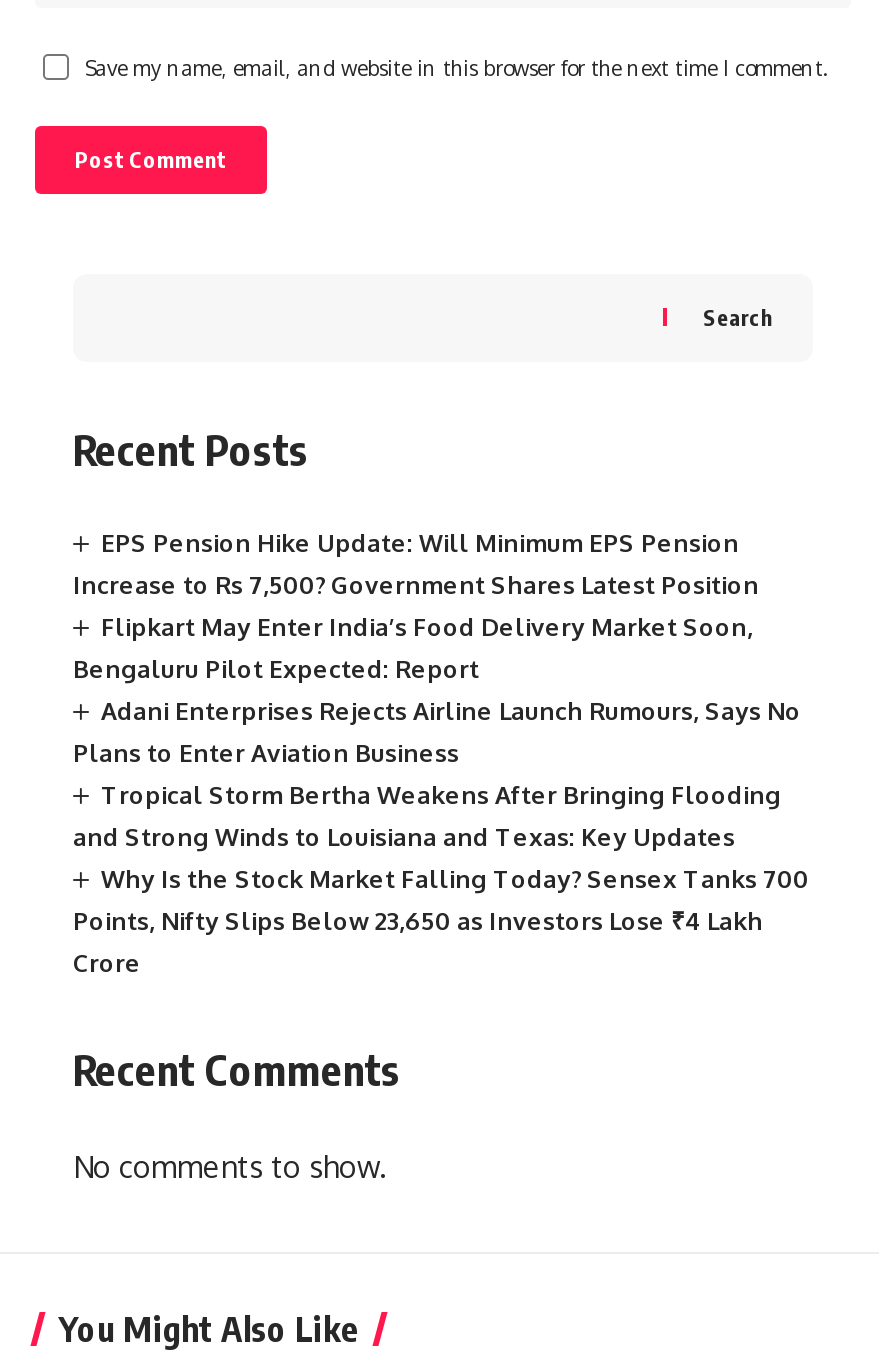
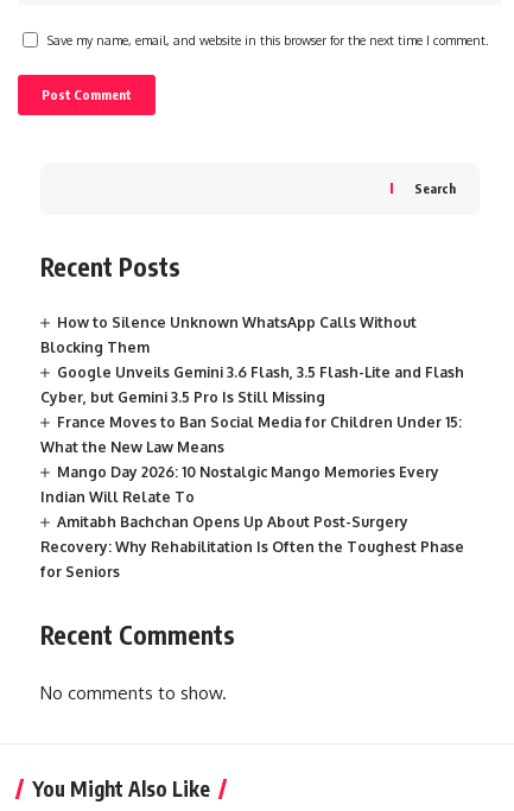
[73,528,809,978] EPS Pension Hike Update: Will Minimum EPS Pension | Increase to Rs 7,500? Government Shares Latest Position | Flipkart May Enter India’s Food Delivery Market Soon, | Bengaluru Pilot Expected: Report | Adani Enterprises Rejects Airline Launch Rumours, Says No | Plans to Enter Aviation Business | Tropical Storm Bertha Weakens After Bringing Flooding | and Strong Winds to Louisiana and Texas: Key Updates | Why Is the Stock Market Falling Today? Sensex Tanks 700 | Points, Nifty Slips Below 23,650 as Investors Lose ₹4 Lakh | Crore -> [40,314,464,581] How to Silence Unknown WhatsApp Calls Without | Blocking Them | Google Unveils Gemini 3.6 Flash, 3.5 Flash-Lite and Flash | Cyber, but Gemini 3.5 Pro Is Still Missing | France Moves to Ban Social Media for Children Under 15: | What the New Law Means | Mango Day 2026: 10 Nostalgic Mango Memories Every | Indian Will Relate To | Amitabh Bachchan Opens Up About Post-Surgery | Recovery: Why Rehabilitation Is Often the Toughest Phase | for Seniors

